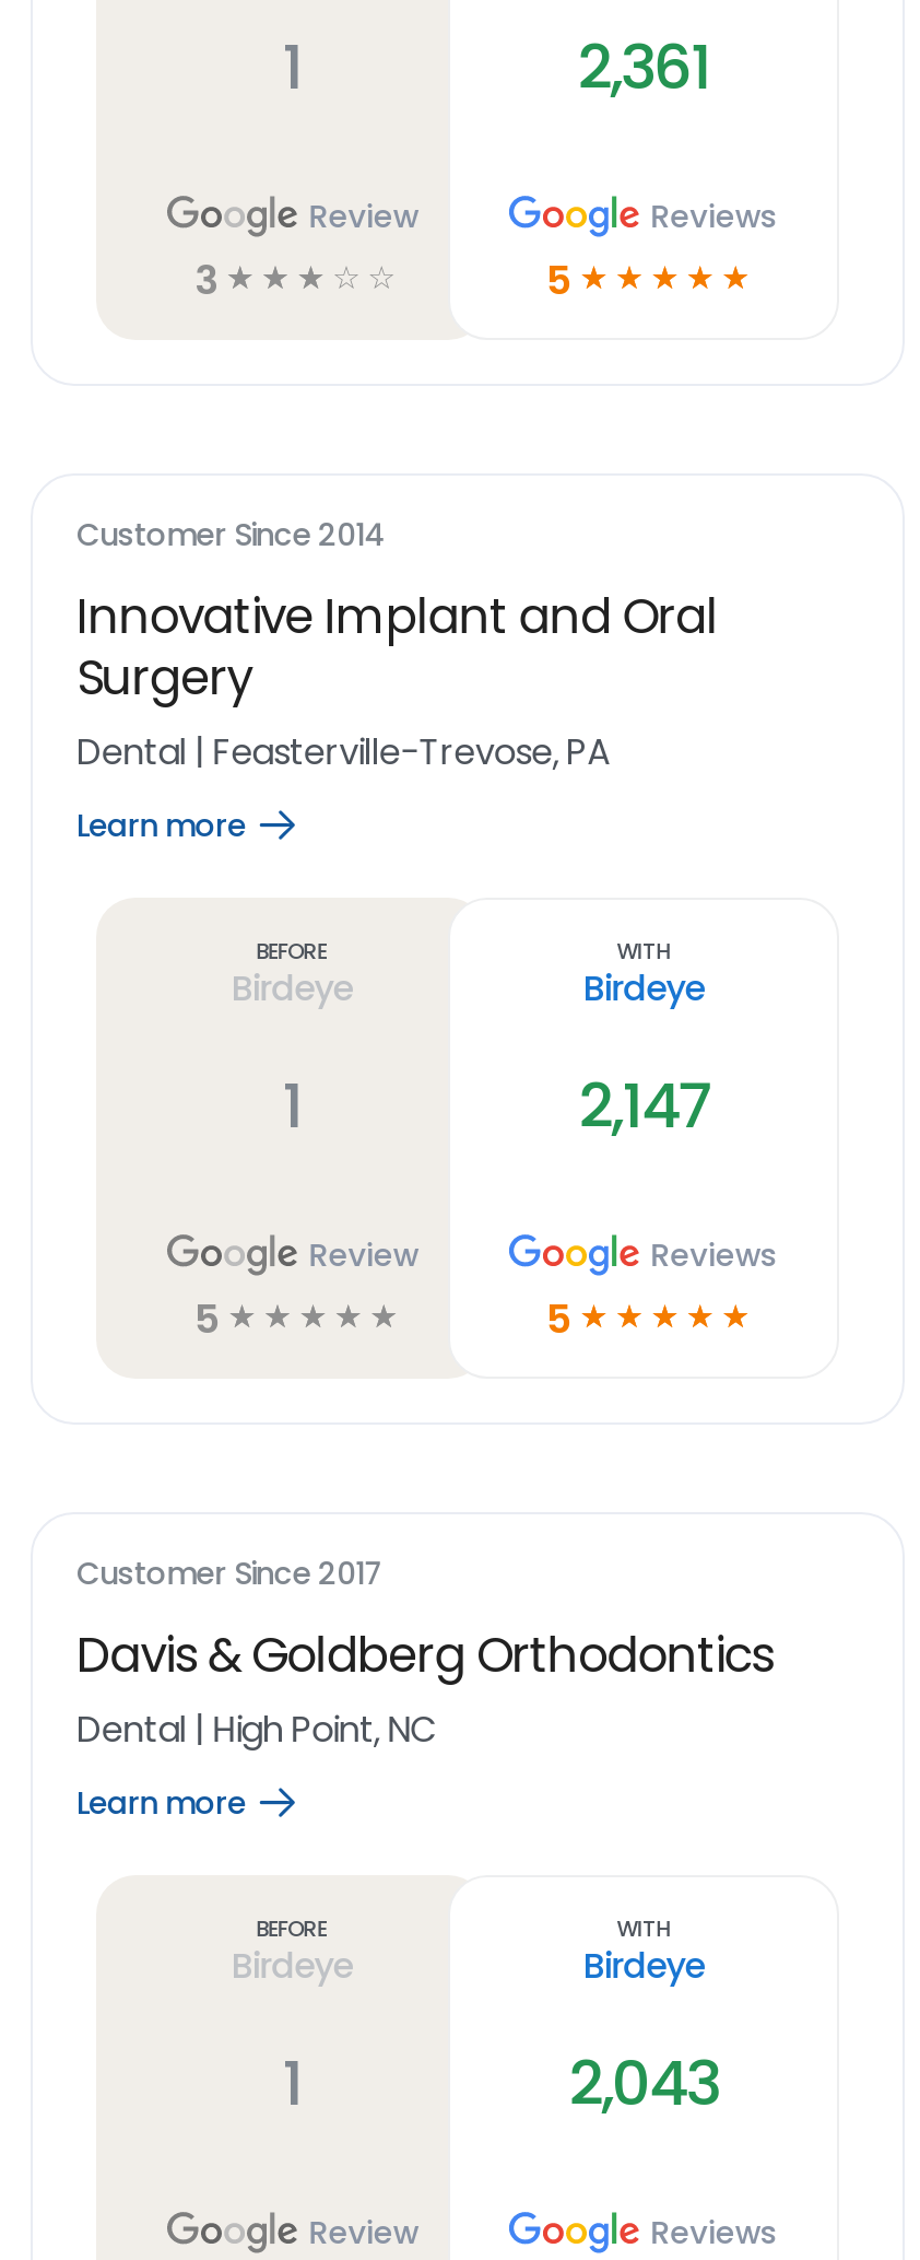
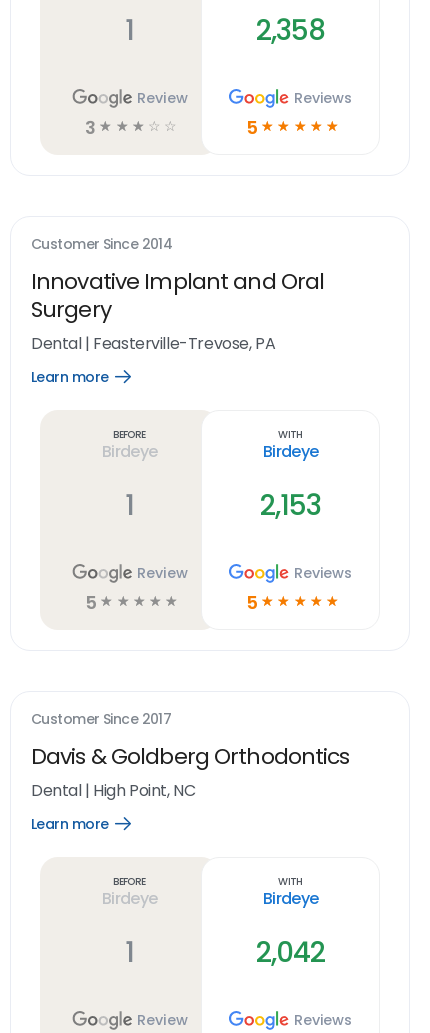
[578,24,710,109] 2,361 -> [256,10,325,49] 2,358
[579,1063,708,1148] 2,147 -> [260,485,321,524] 2,153
[569,2040,718,2126] 2,043 -> [256,932,325,971] 2,042

